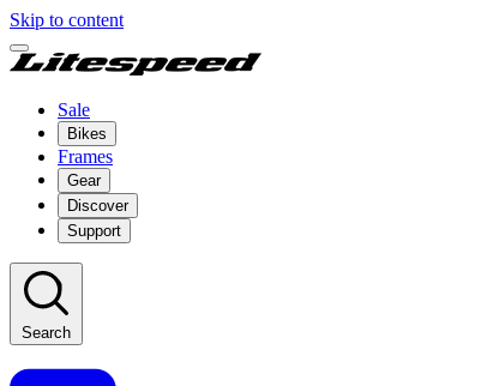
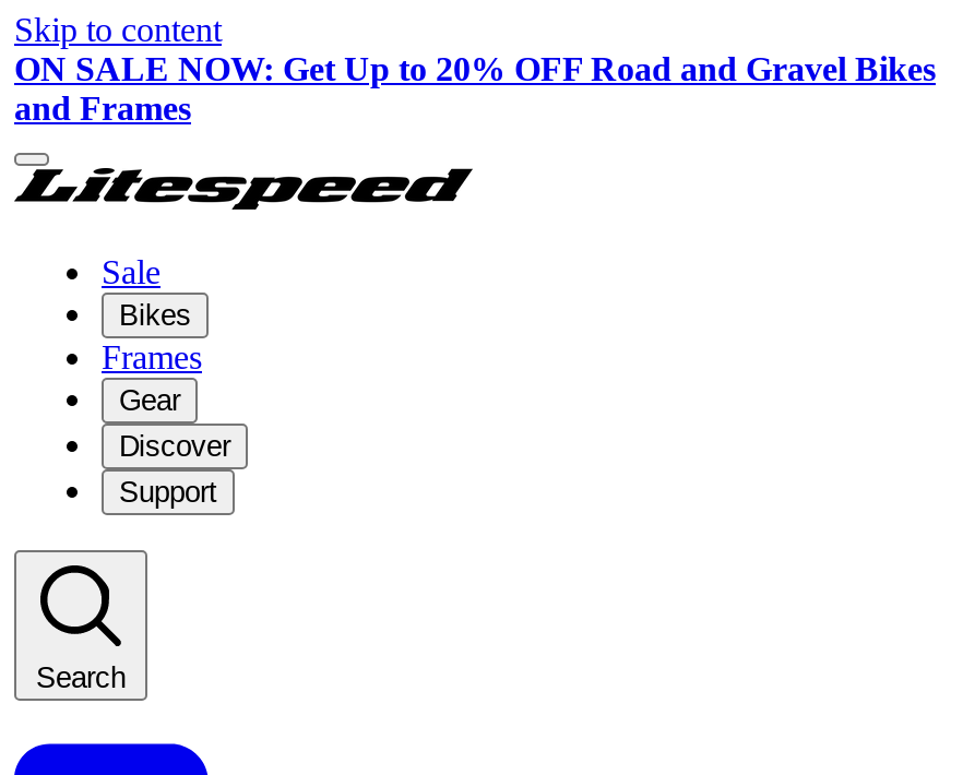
none -> [14,50,936,127] ON SALE NOW: Get Up to 20% OFF Road and Gravel Bikes | and Frames

